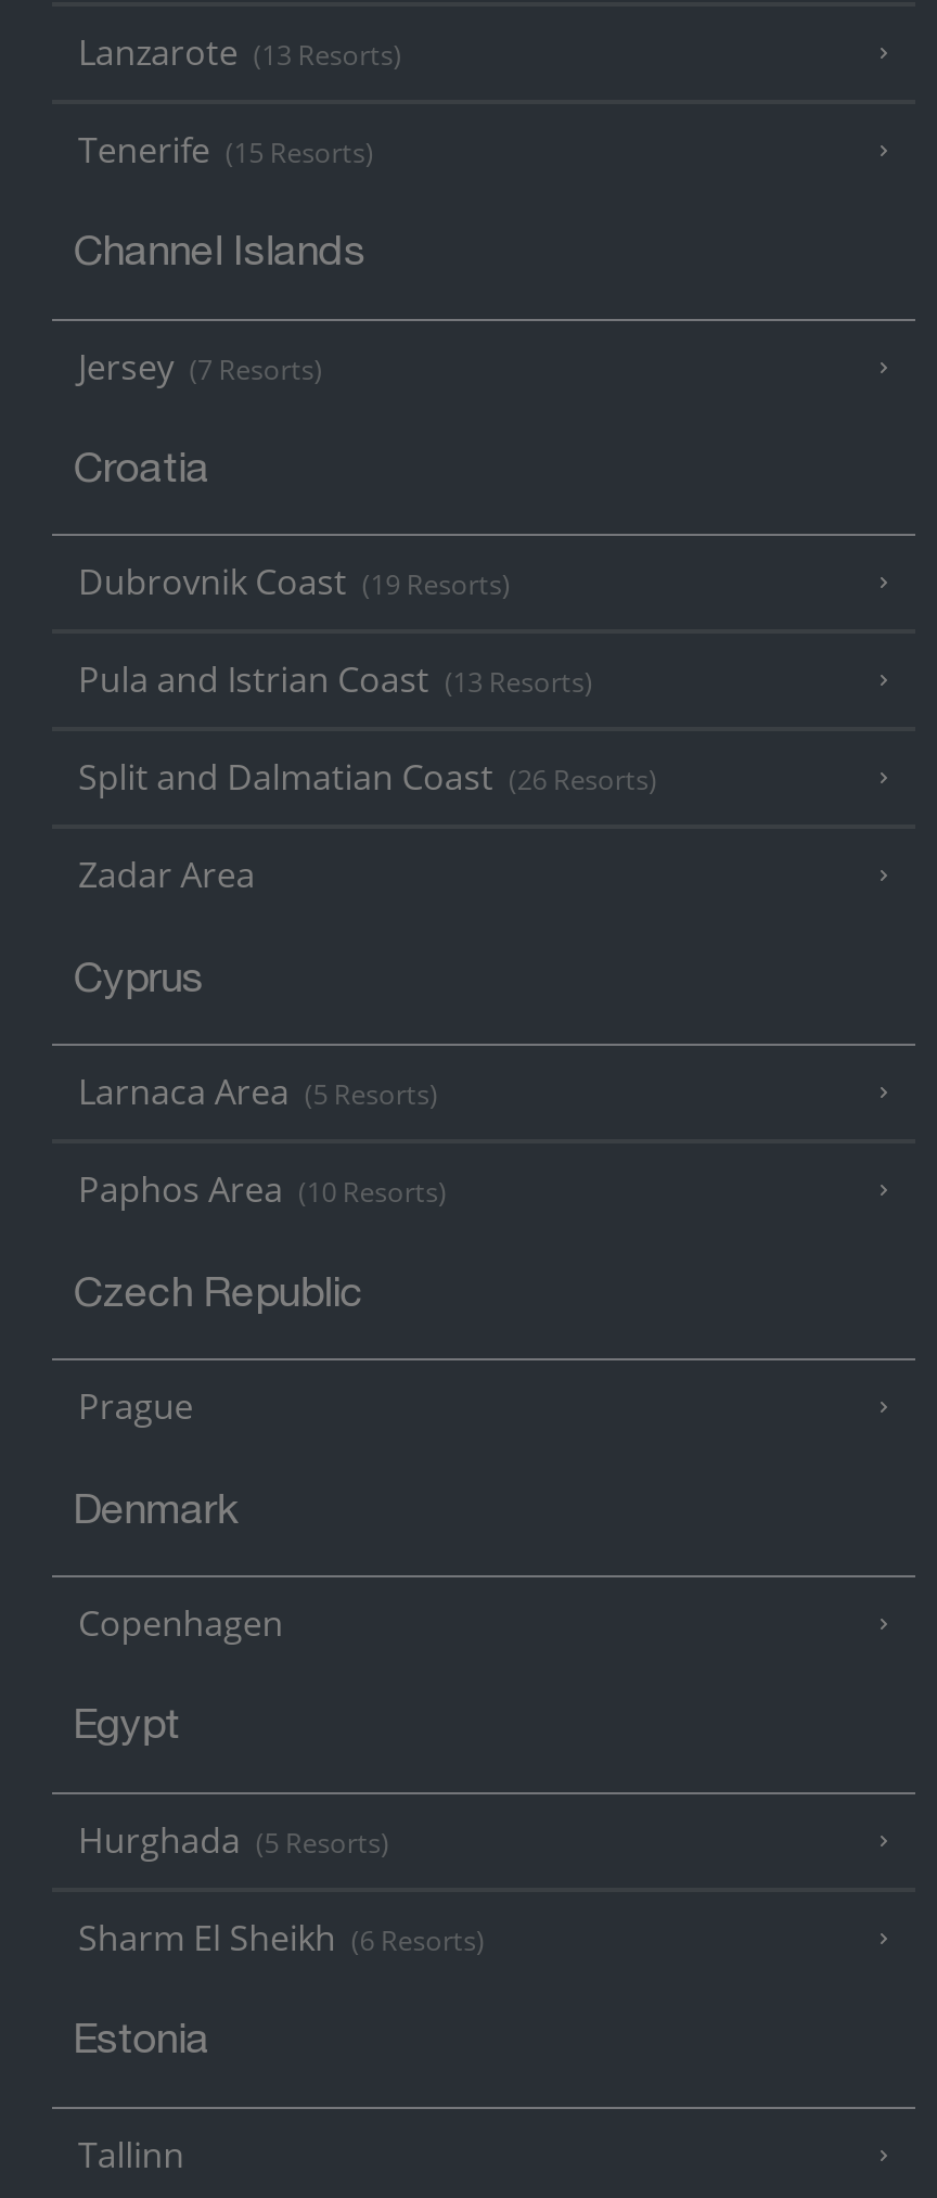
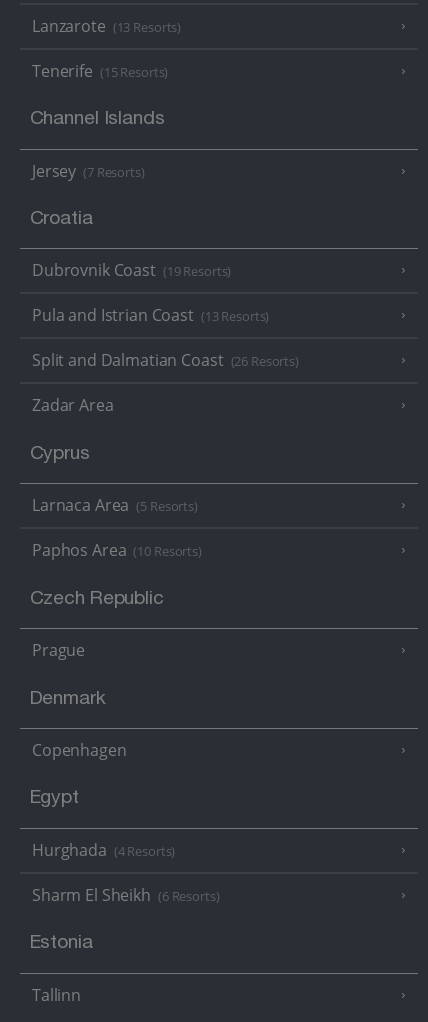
[78,1816,389,1864] Hurghada (5 Resorts) -> [32,839,175,861] Hurghada (4 Resorts)

